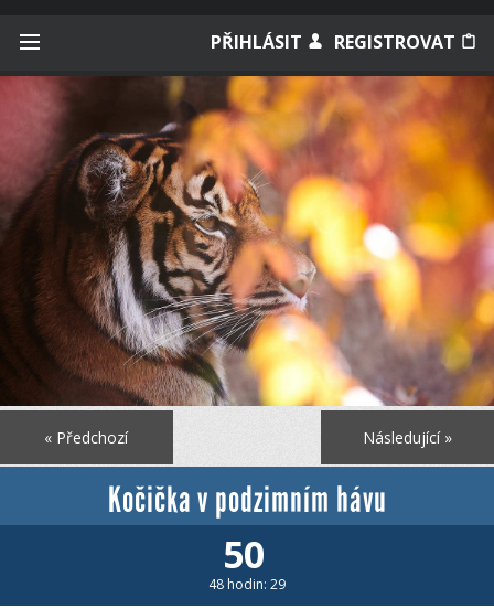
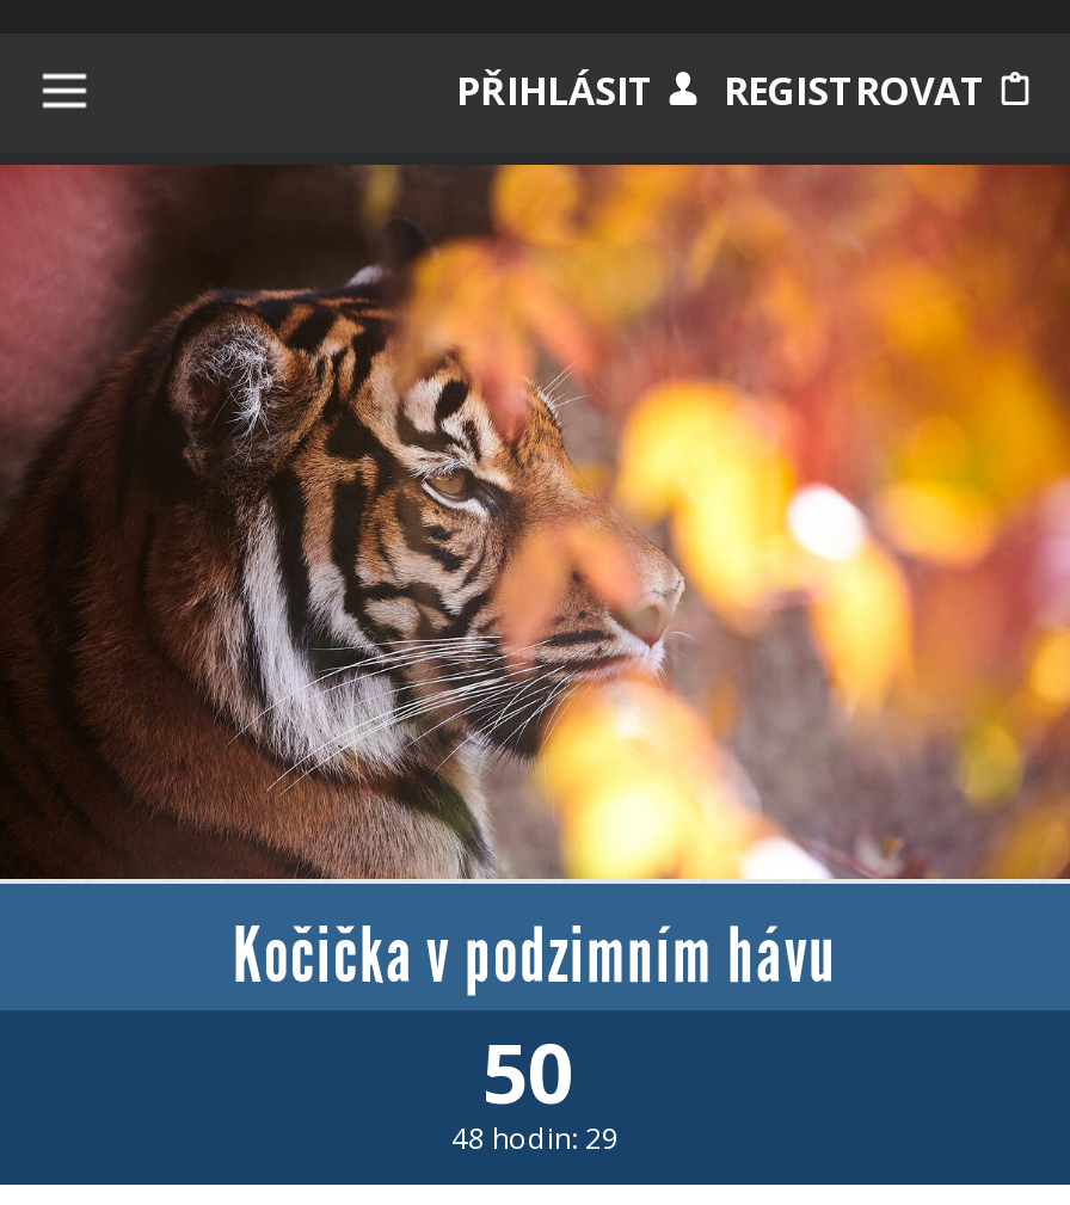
[45,427,452,448] « Předchozí | Následující » -> none

